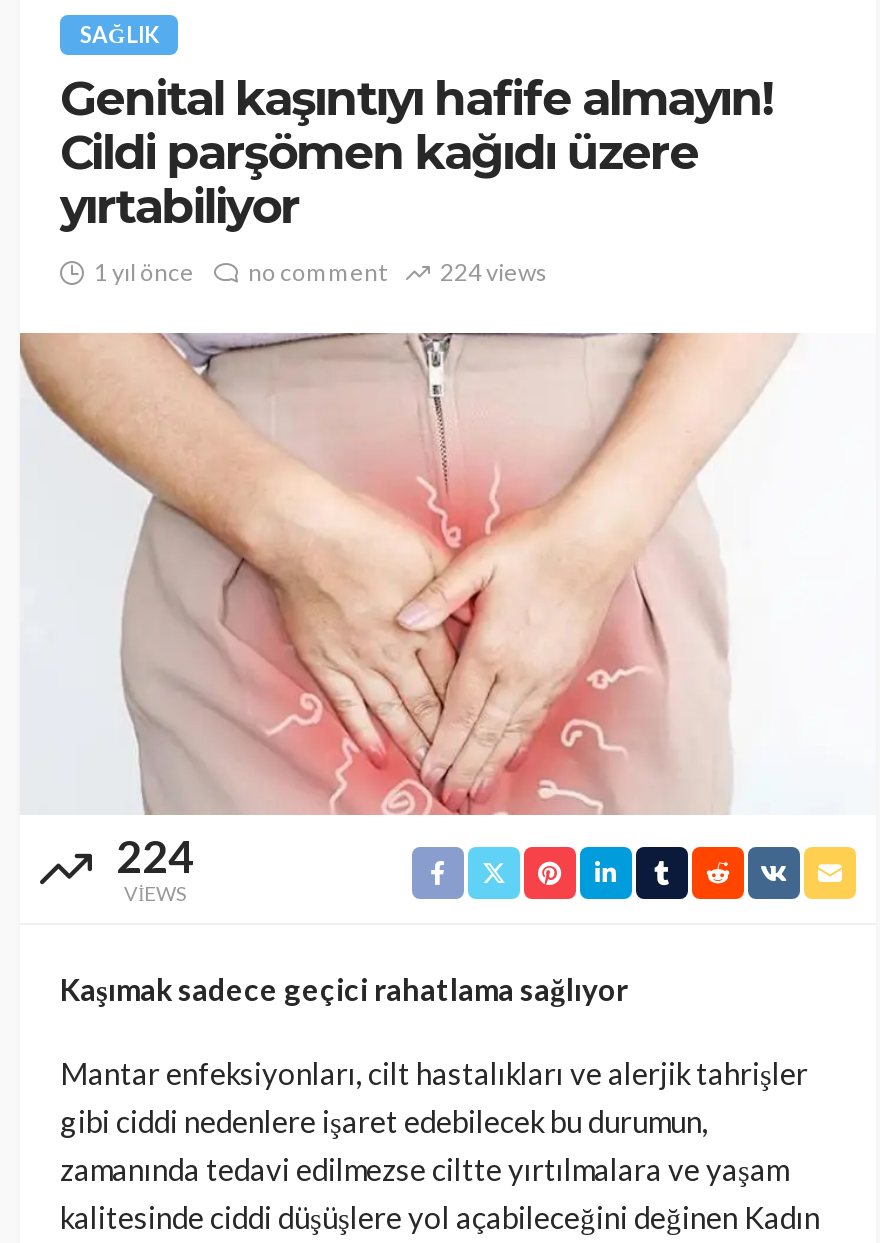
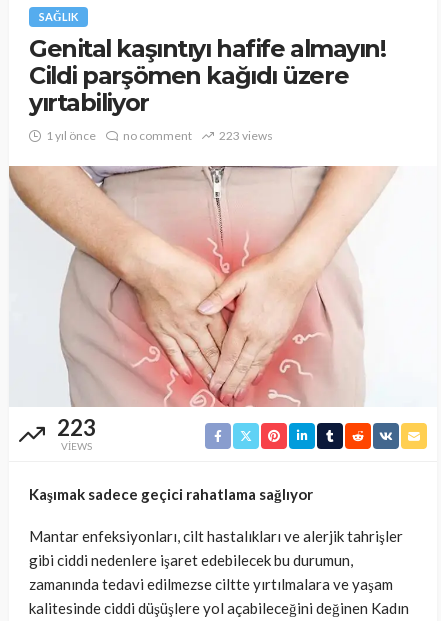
[94,257,548,287] 1 yıl önce no comment 224 views -> [46,128,273,143] 1 yıl önce no comment 223 views
[116,829,194,883] 224 -> [57,414,96,441] 223

